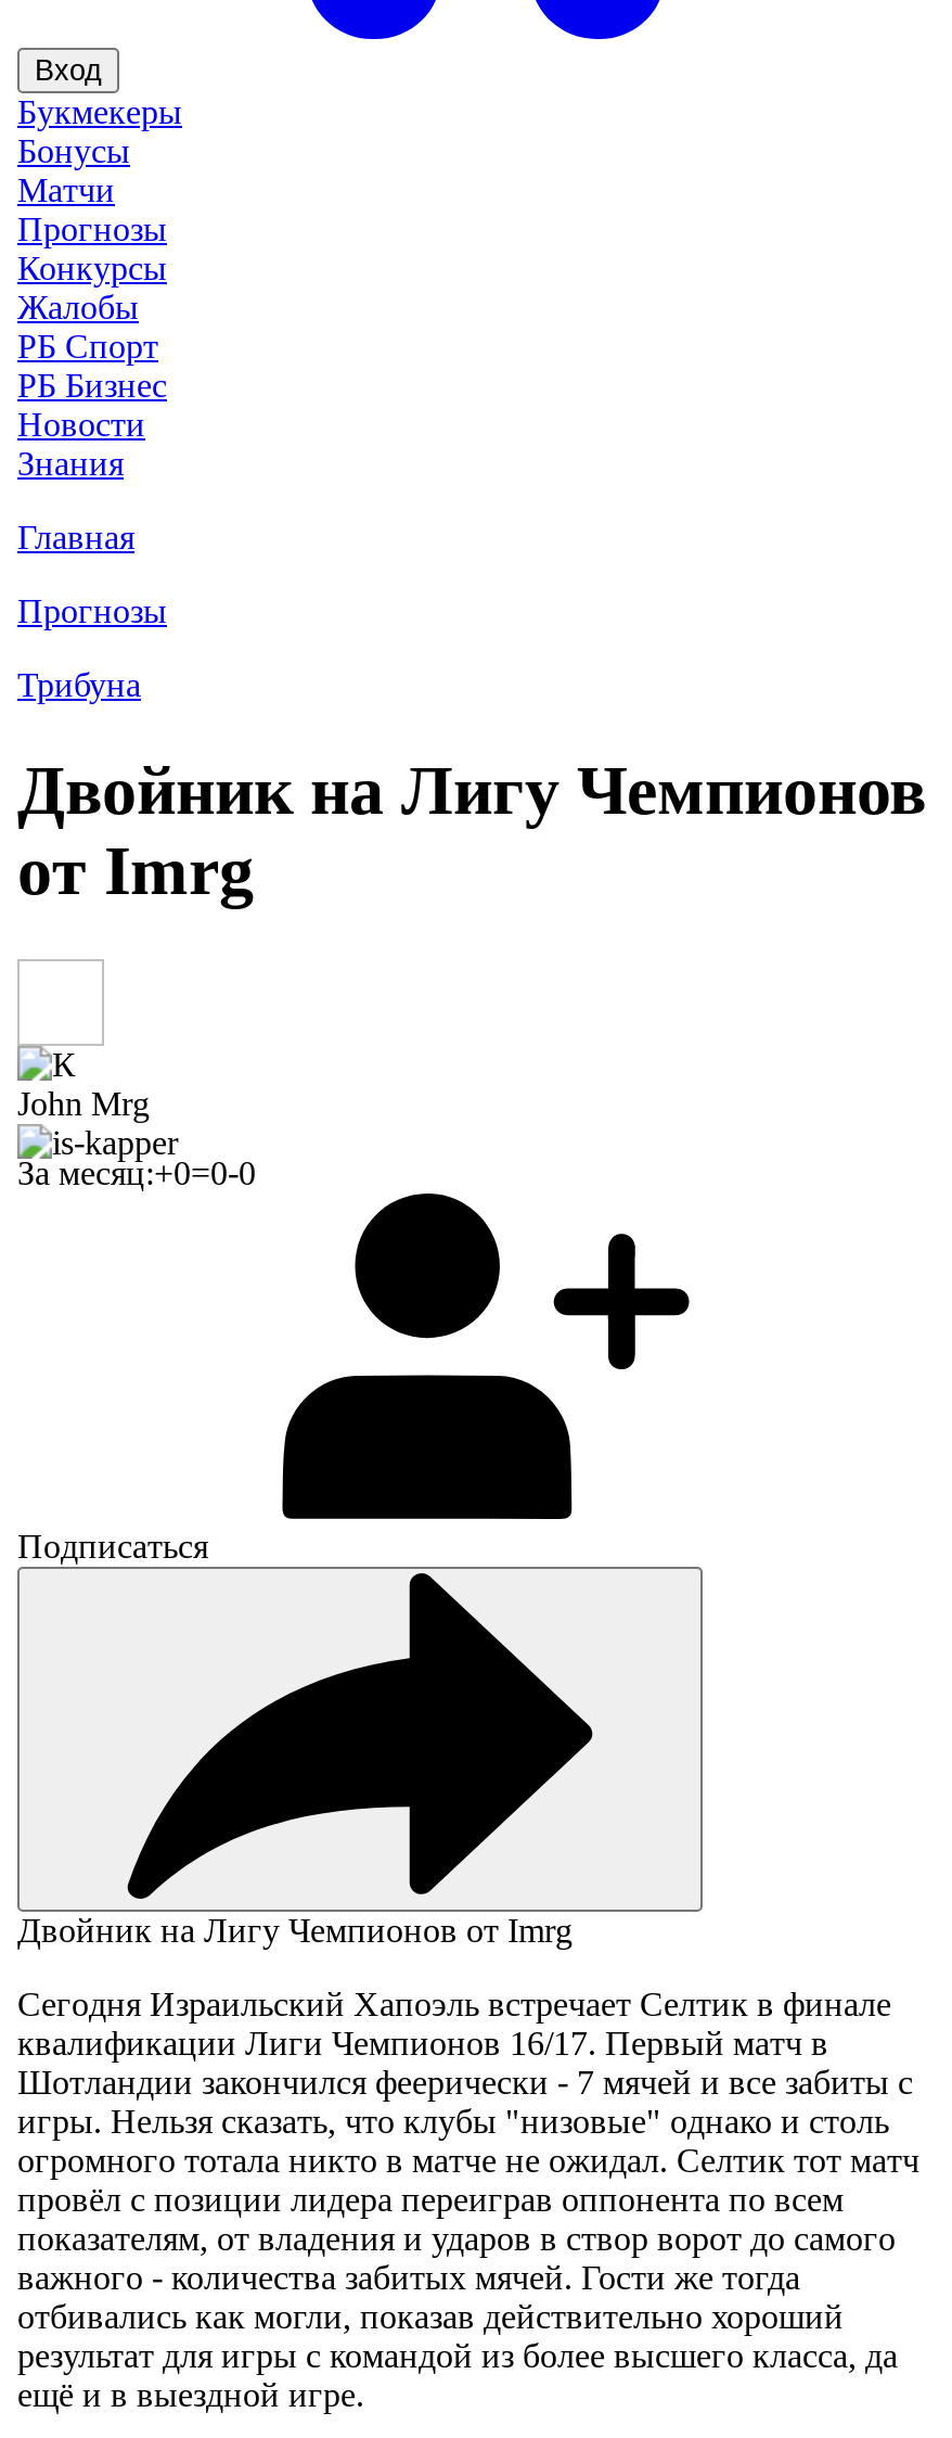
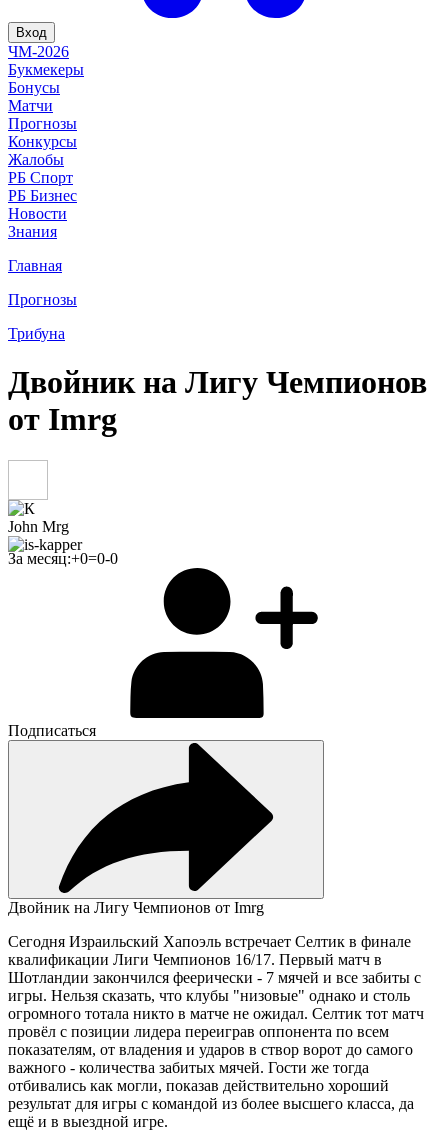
none -> [8,43,69,60] ЧМ-2026

